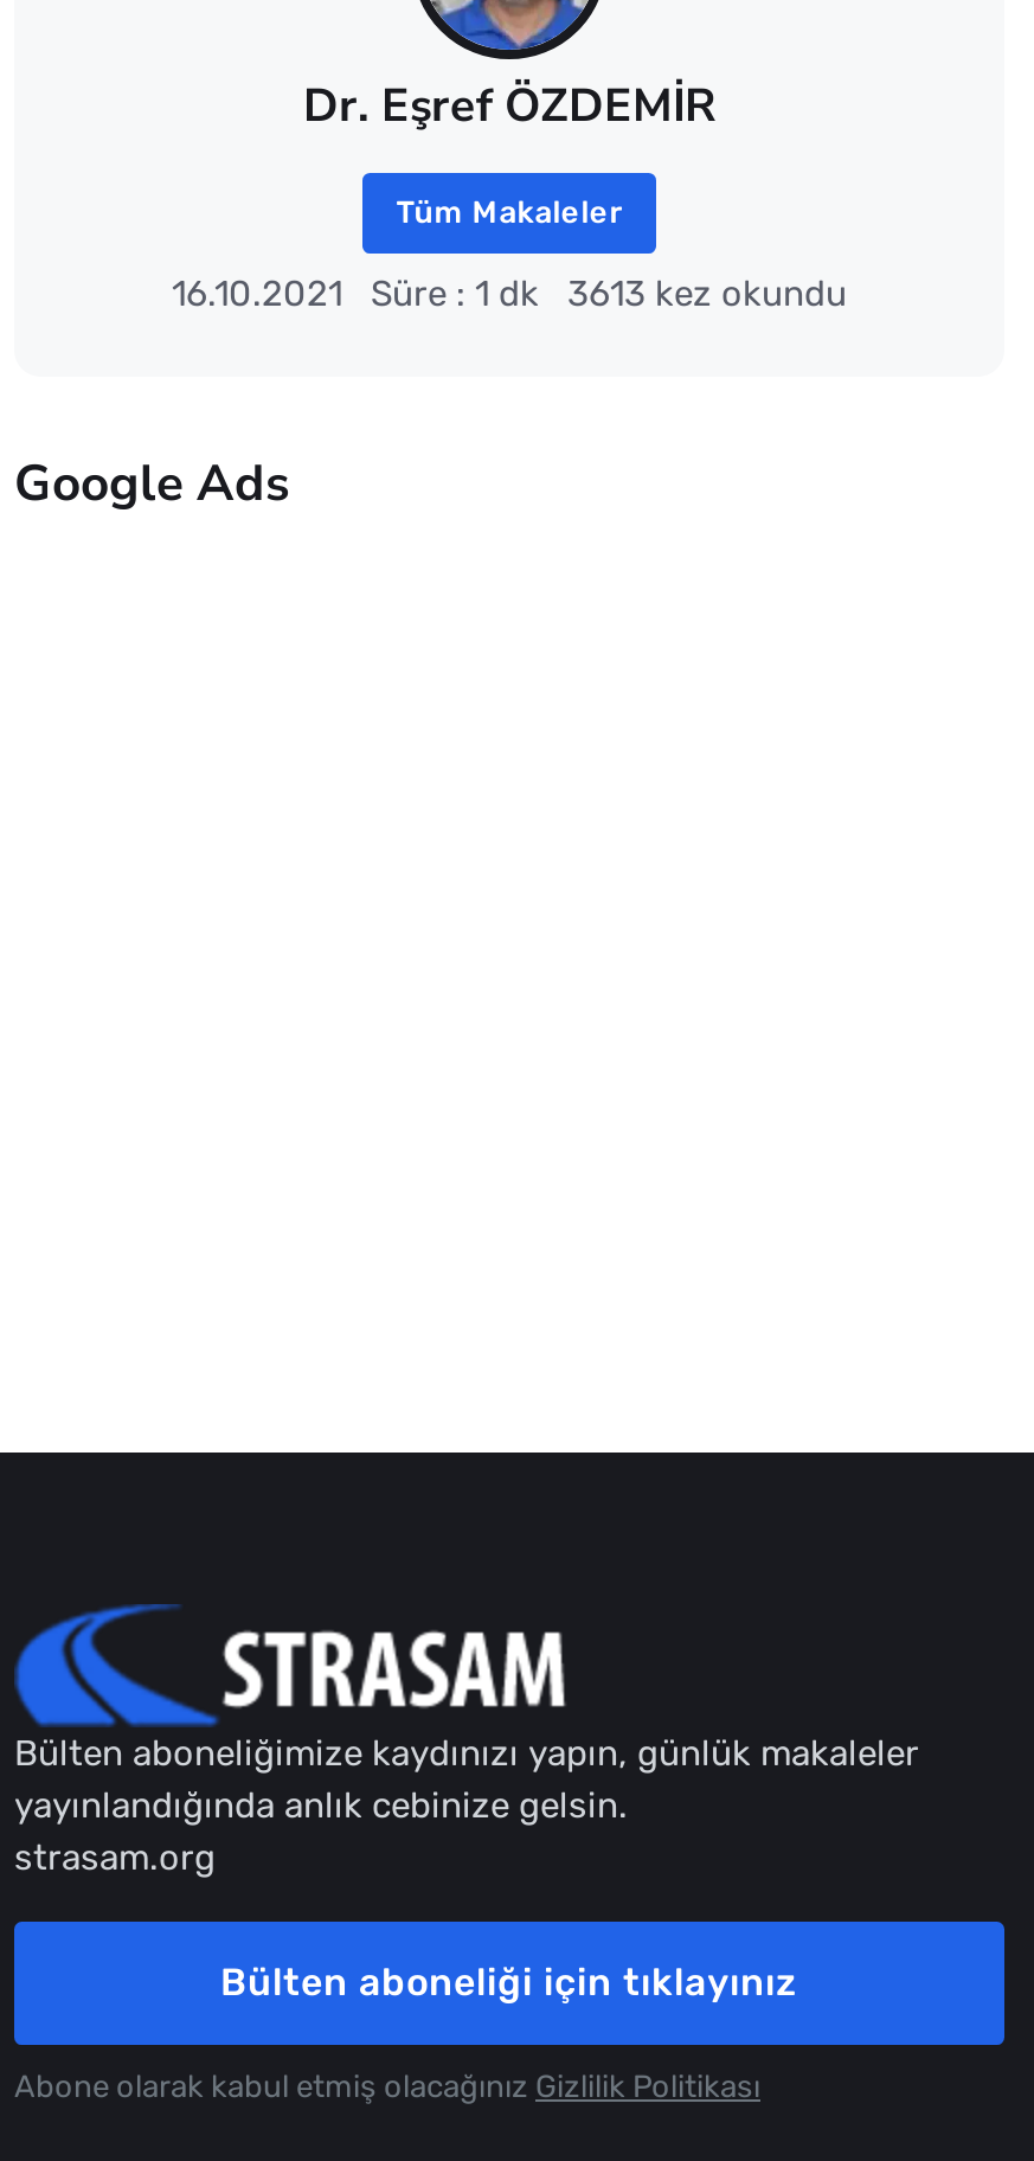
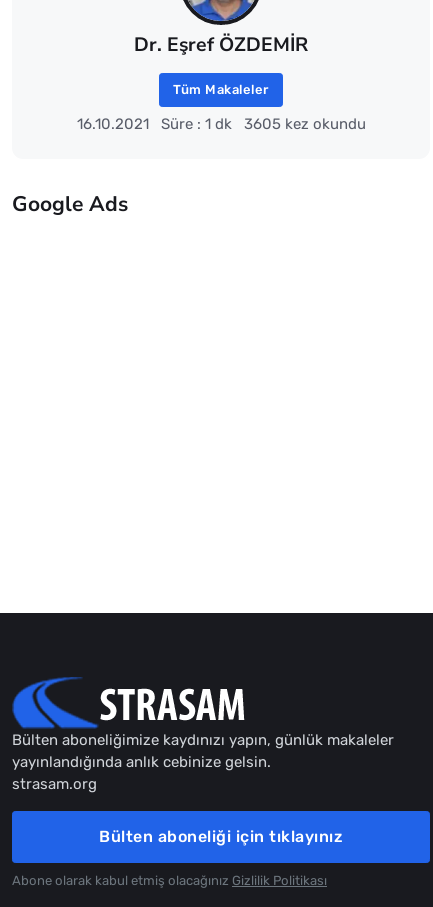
[172,273,847,316] 16.10.2021 Süre : 1 dk 3613 kez okundu -> [76,115,365,133] 16.10.2021 Süre : 1 dk 3605 kez okundu

